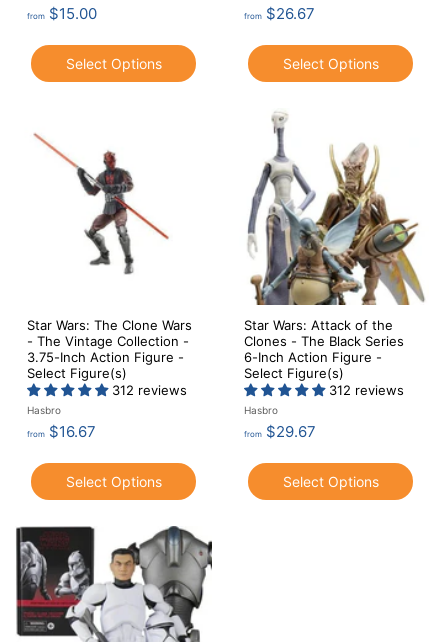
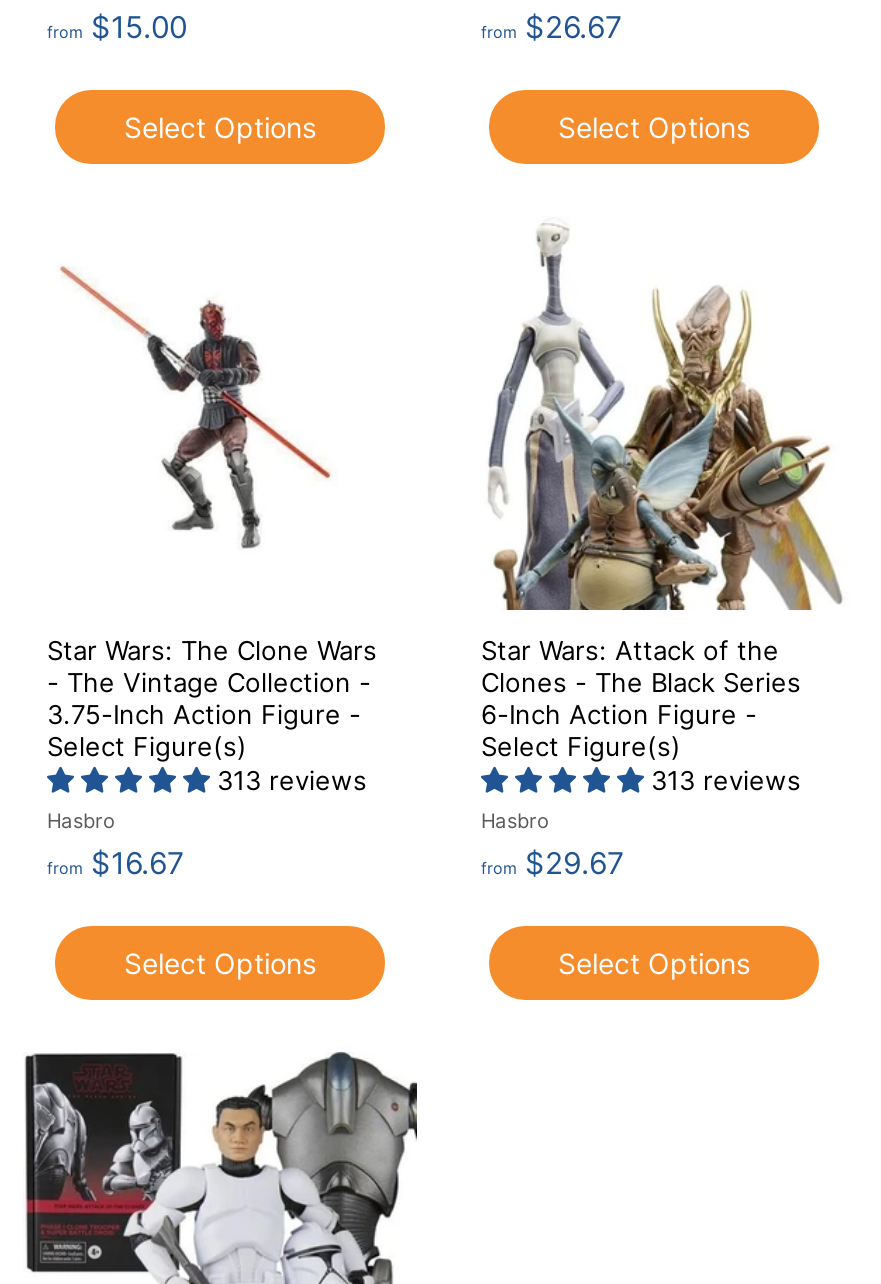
[112,382,187,398] 312 reviews -> [217,764,367,796] 313 reviews
[329,382,404,398] 312 reviews -> [651,764,801,796] 313 reviews

